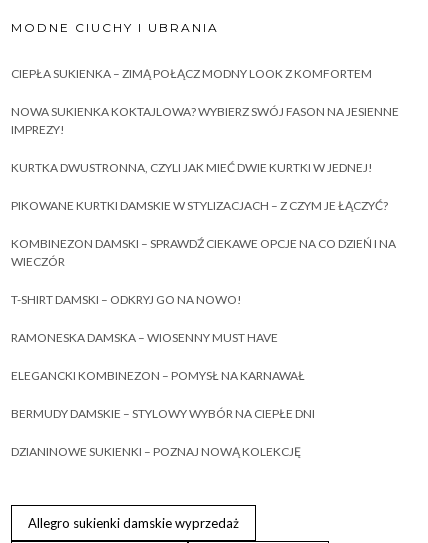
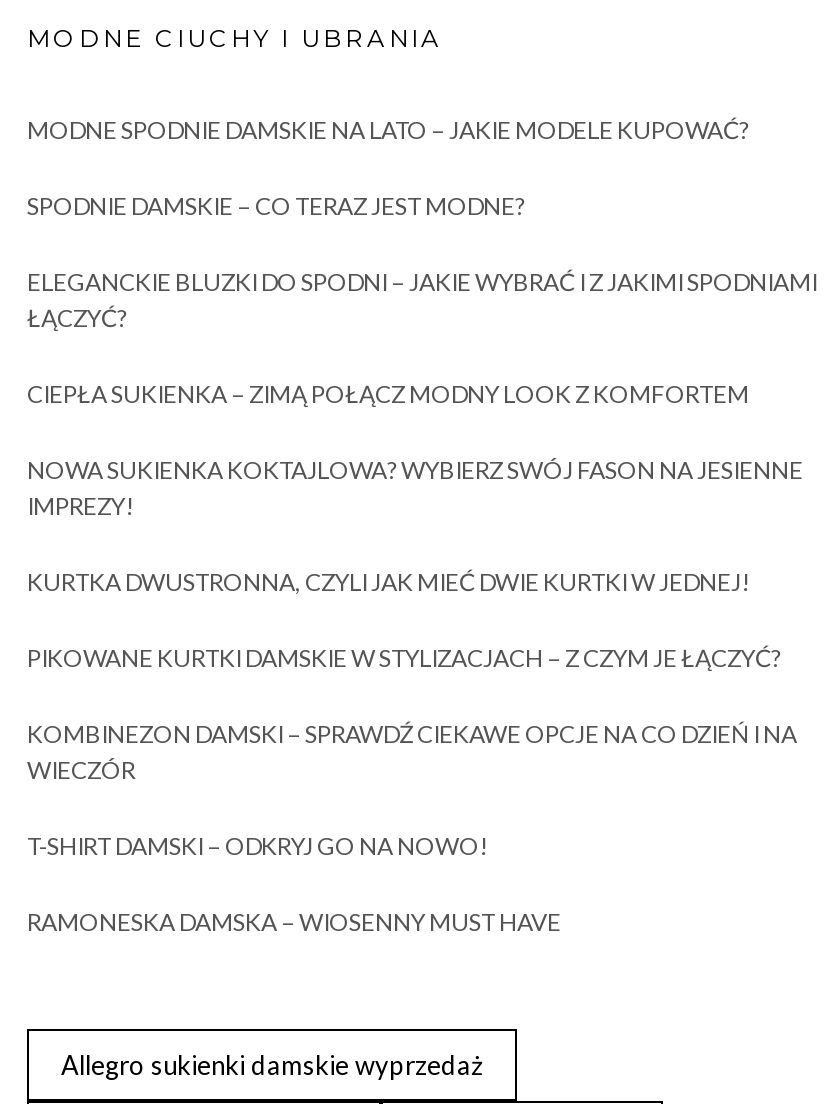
none -> [27,114,817,332] MODNE SPODNIE DAMSKIE NA LATO – JAKIE MODELE KUPOWAĆ? | SPODNIE DAMSKIE – CO TERAZ JEST MODNE? | ELEGANCKIE BLUZKI DO SPODNI – JAKIE WYBRAĆ I Z JAKIMI SPODNIAMI | ŁĄCZYĆ?
moved [11,66,399,345] -> [27,378,803,936]: CIEPŁA SUKIENKA – ZIMĄ POŁĄCZ MODNY LOOK Z KOMFORTEM | NOWA SUKIENKA KOKTAJLOWA? WYBIERZ SWÓJ FASON NA JESIENNE | IMPREZY! | ... | T-SHIRT DAMSKI – ODKRYJ GO NA NOWO! | RAMONESKA DAMSKA – WIOSENNY MUST HAVE
[11,368,315,459] ELEGANCKI KOMBINEZON – POMYSŁ NA KARNAWAŁ | BERMUDY DAMSKIE – STYLOWY WYBÓR NA CIEPŁE DNI | DZIANINOWE SUKIENKI – POZNAJ NOWĄ KOLEKCJĘ -> none

